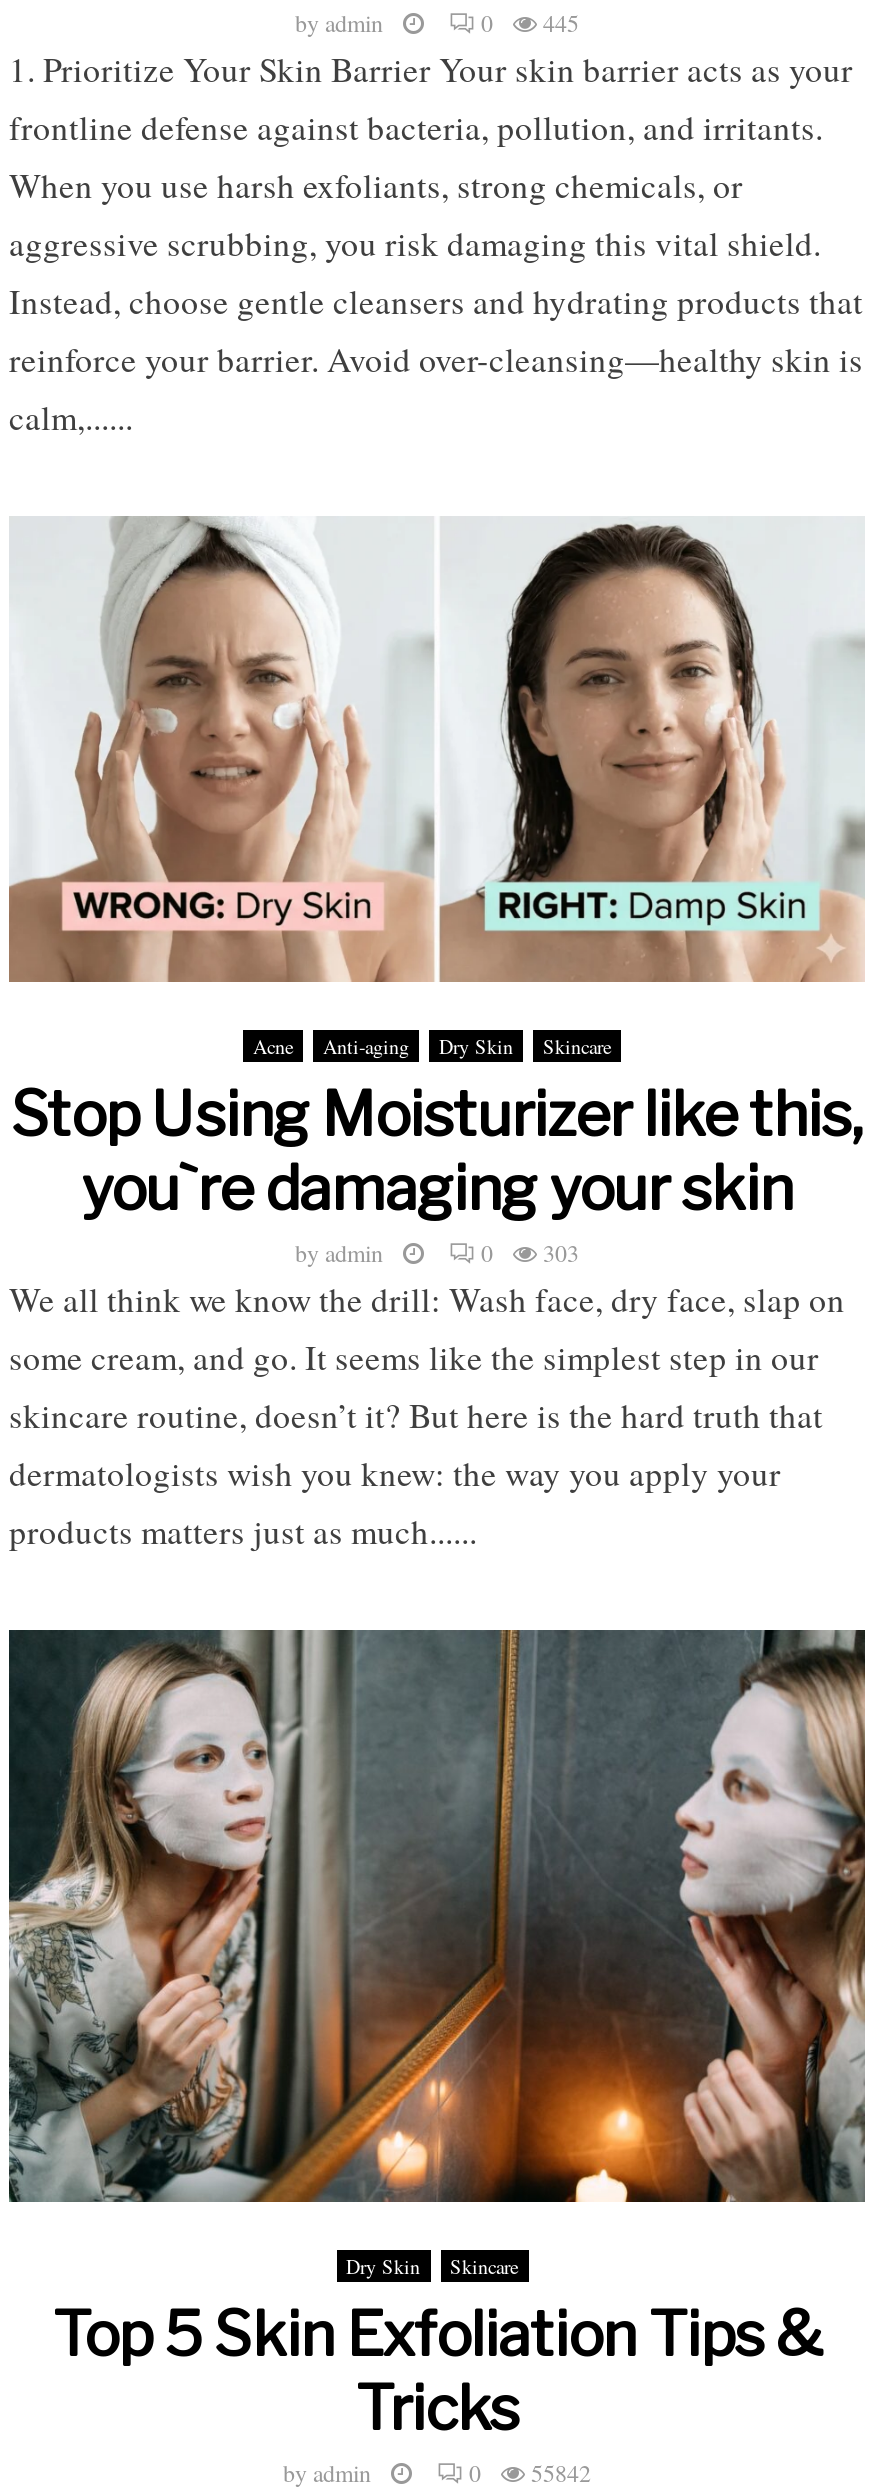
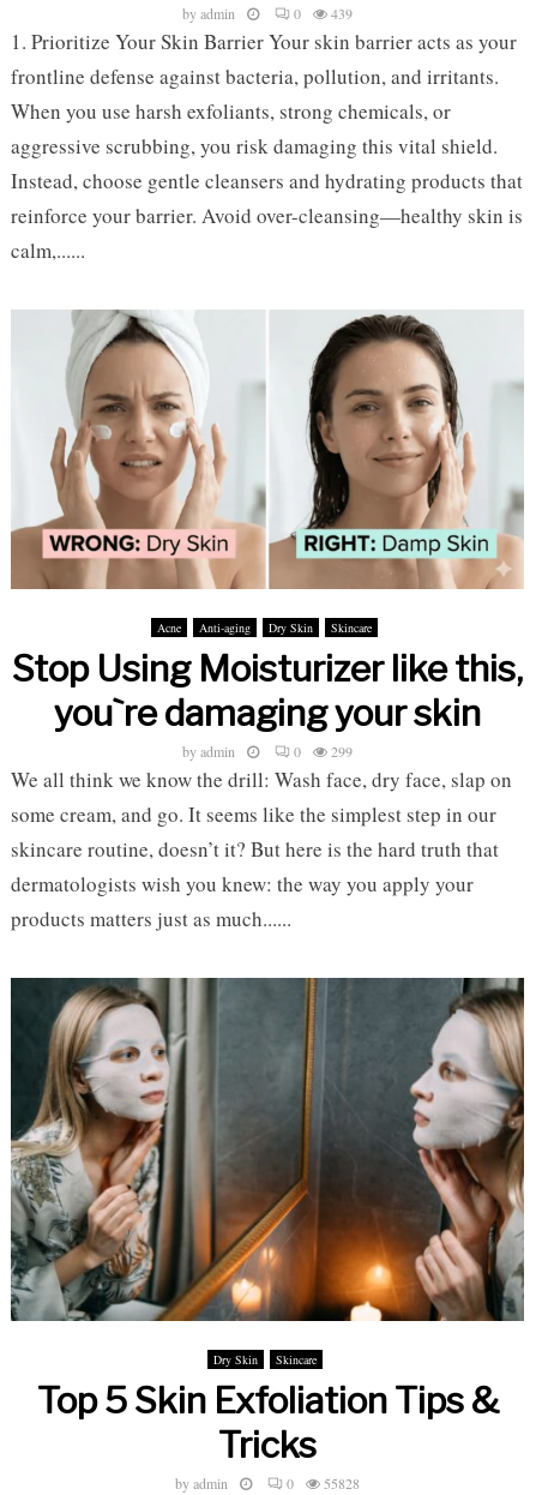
[481,6,579,38] 0 445 -> [294,3,353,23] 0 439
[481,1237,579,1269] 0 303 -> [294,742,353,761] 0 299
[469,2456,591,2488] 0 55842 -> [287,1473,360,1492] 0 55828

